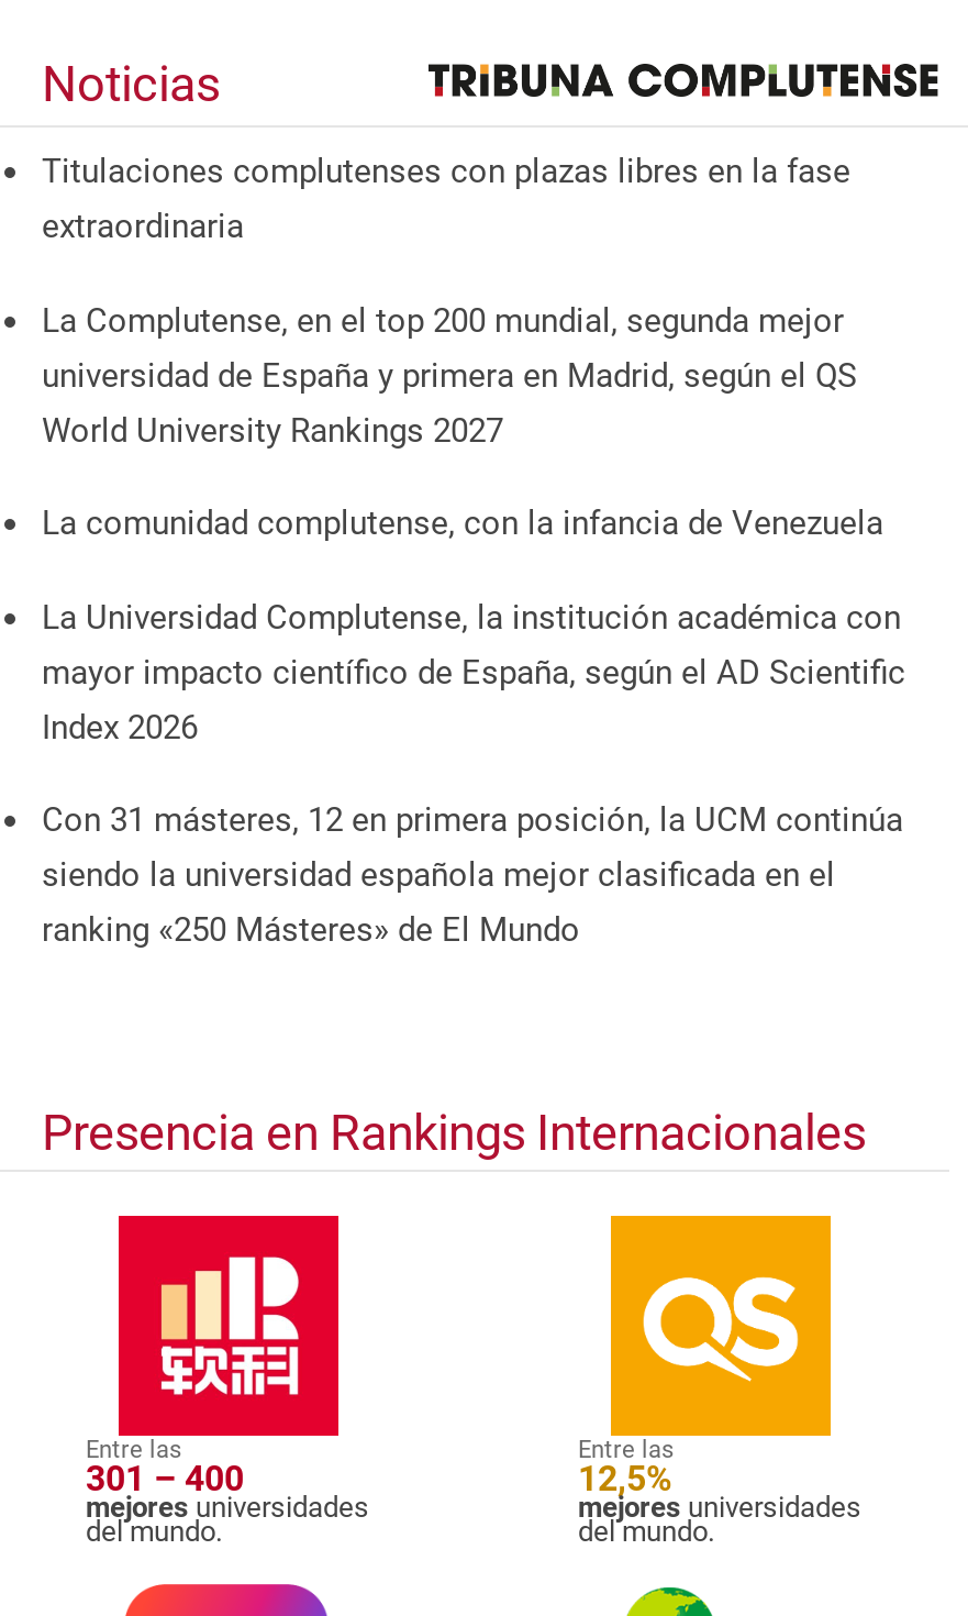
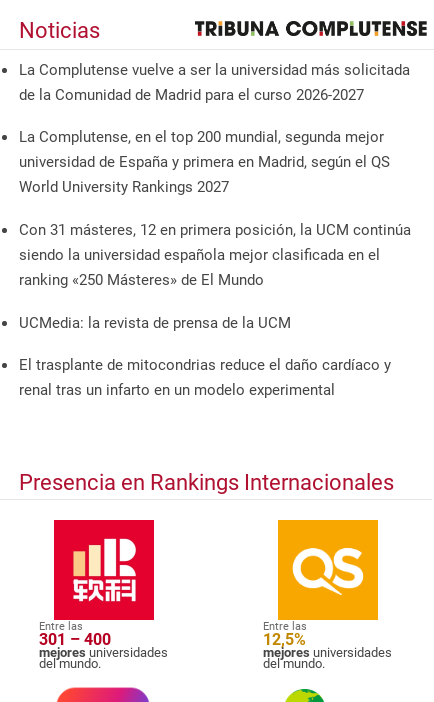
[42,151,850,246] Titulaciones complutenses con plazas libres en la fase | extraordinaria -> [19,61,410,104] La Complutense vuelve a ser la universidad más solicitada | de la Comunidad de Madrid para el curso 2026-2027
[42,503,905,747] La comunidad complutense, con la infancia de Venezuela | La Universidad Complutense, la institución académica con | mayor impacto científico de España, según el AD Scientific | Index 2026 -> none
moved [42,801,903,950] -> [19,221,411,289]: Con 31 másteres, 12 en primera posición, la UCM continúa | siendo la universidad española mejor clasificada en el | ranking «250 Másteres» de El Mundo
none -> [19,314,391,399] UCMedia: la revista de prensa de la UCM | El trasplante de mitocondrias reduce el daño cardíaco y | renal tras un infarto en un modelo experimental

